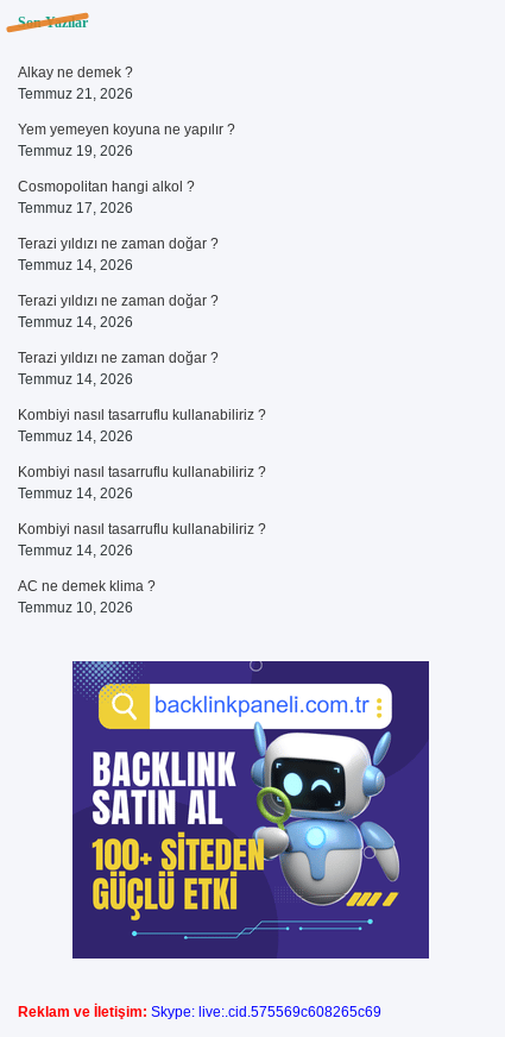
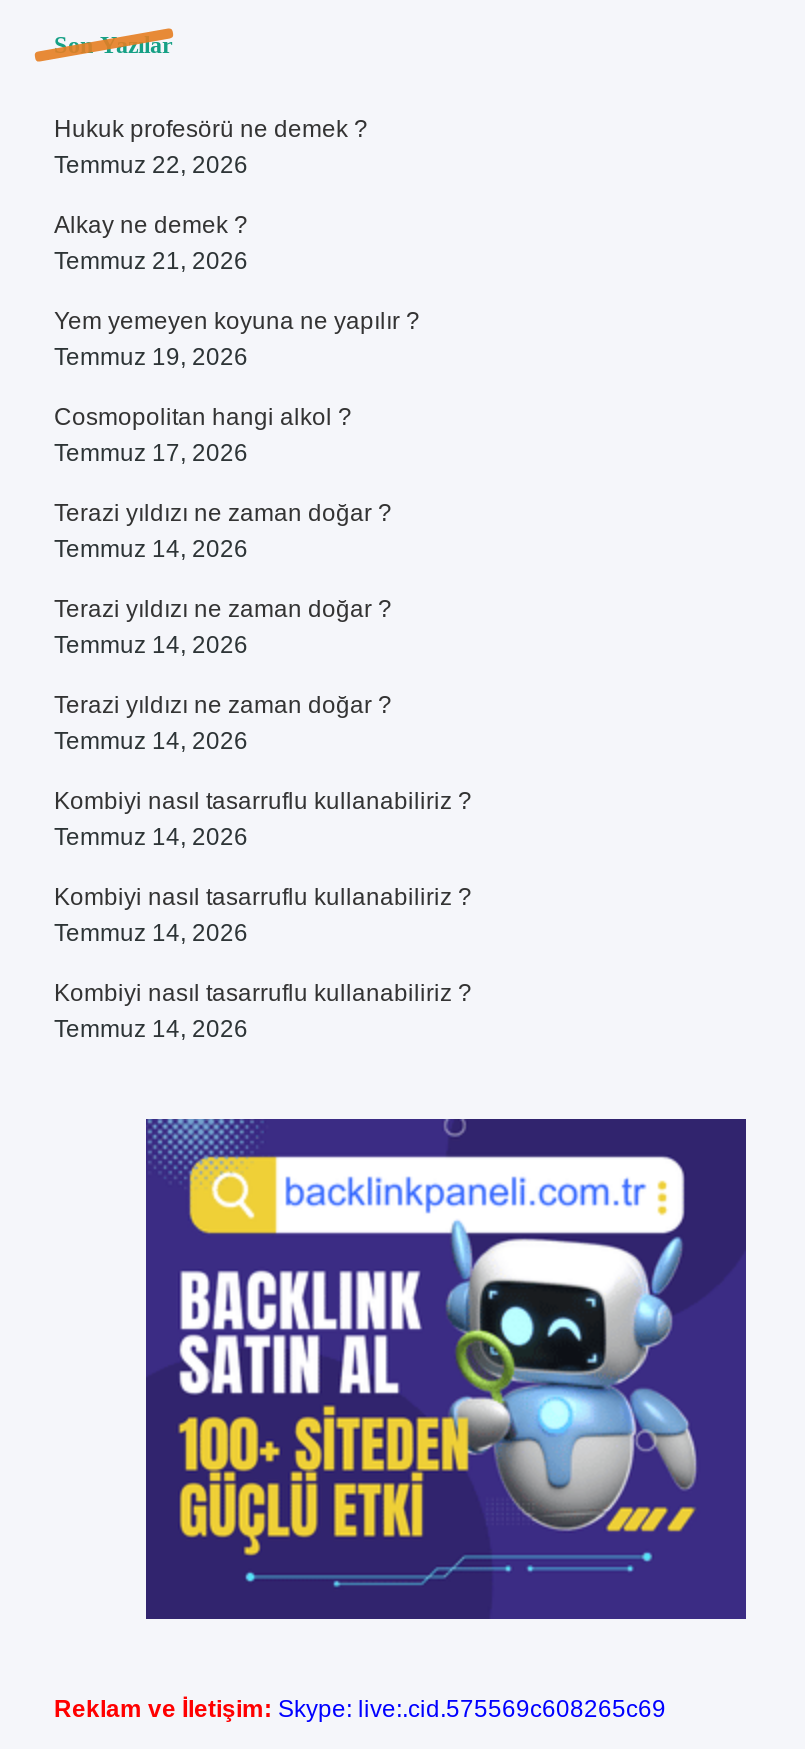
none -> [54,115,368,179] Hukuk profesörü ne demek ? | Temmuz 22, 2026
moved [18,64,266,559] -> [54,211,472,1043]: Alkay ne demek ? | Temmuz 21, 2026 | Yem yemeyen koyuna ne yapılır ? | ... | Kombiyi nasıl tasarruflu kullanabiliriz ? | Temmuz 14, 2026
[18,578,156,616] AC ne demek klima ? | Temmuz 10, 2026 -> none

